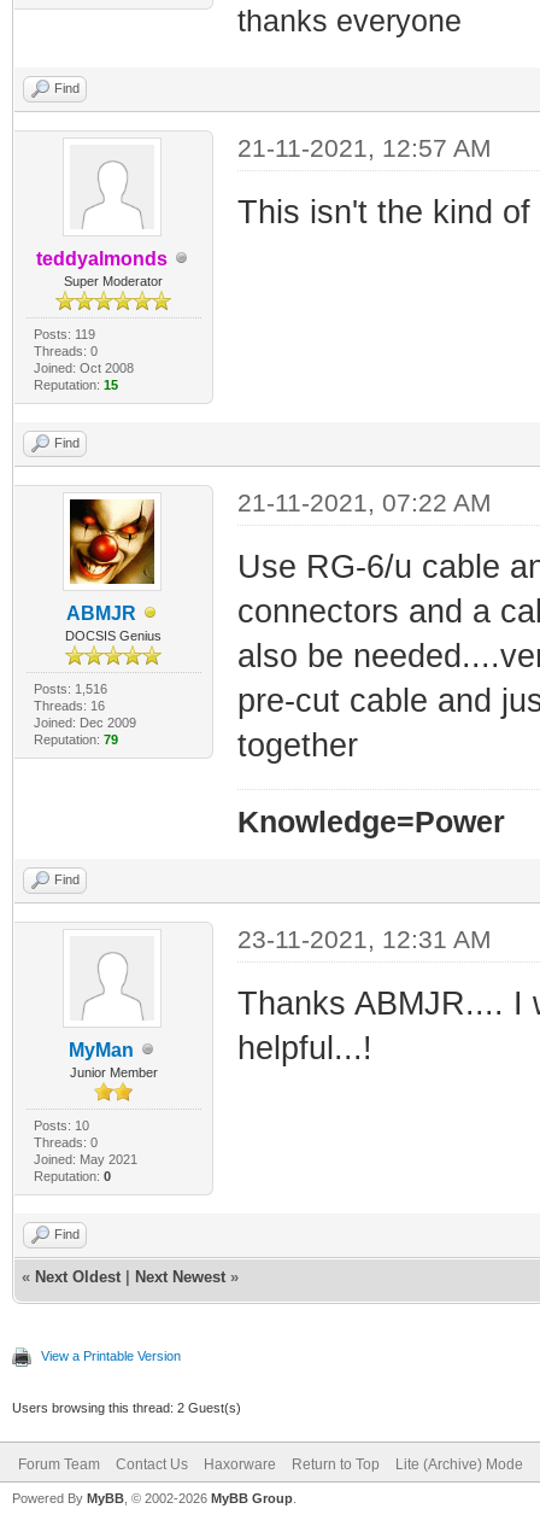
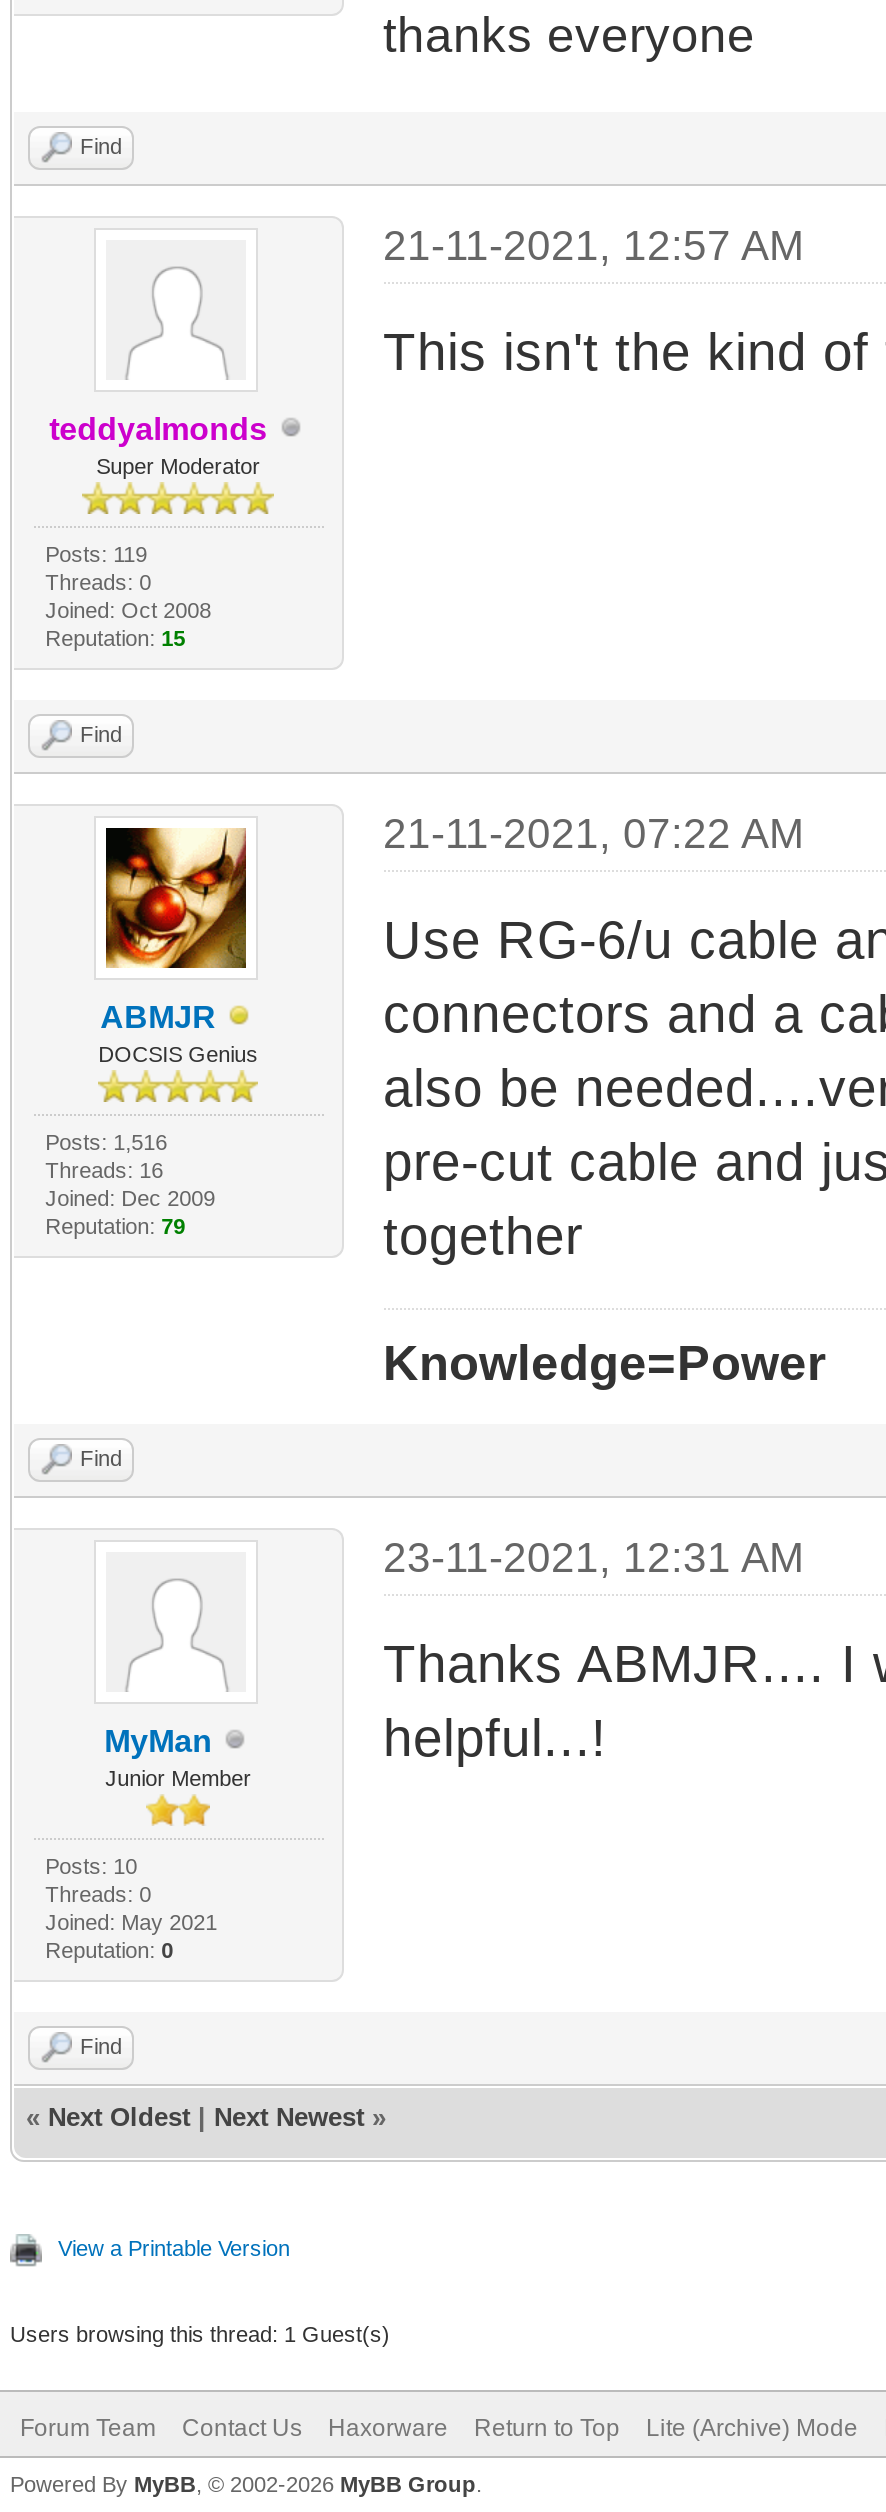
[12,1400,241,1415] Users browsing this thread: 2 Guest(s) -> [10,2322,390,2346] Users browsing this thread: 1 Guest(s)

